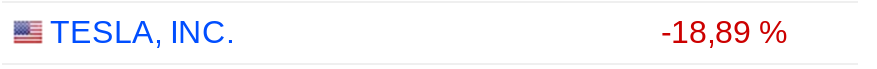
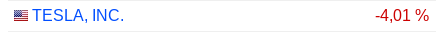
[661,14,787,48] -18,89 % -> [375,7,429,24] -4,01 %

